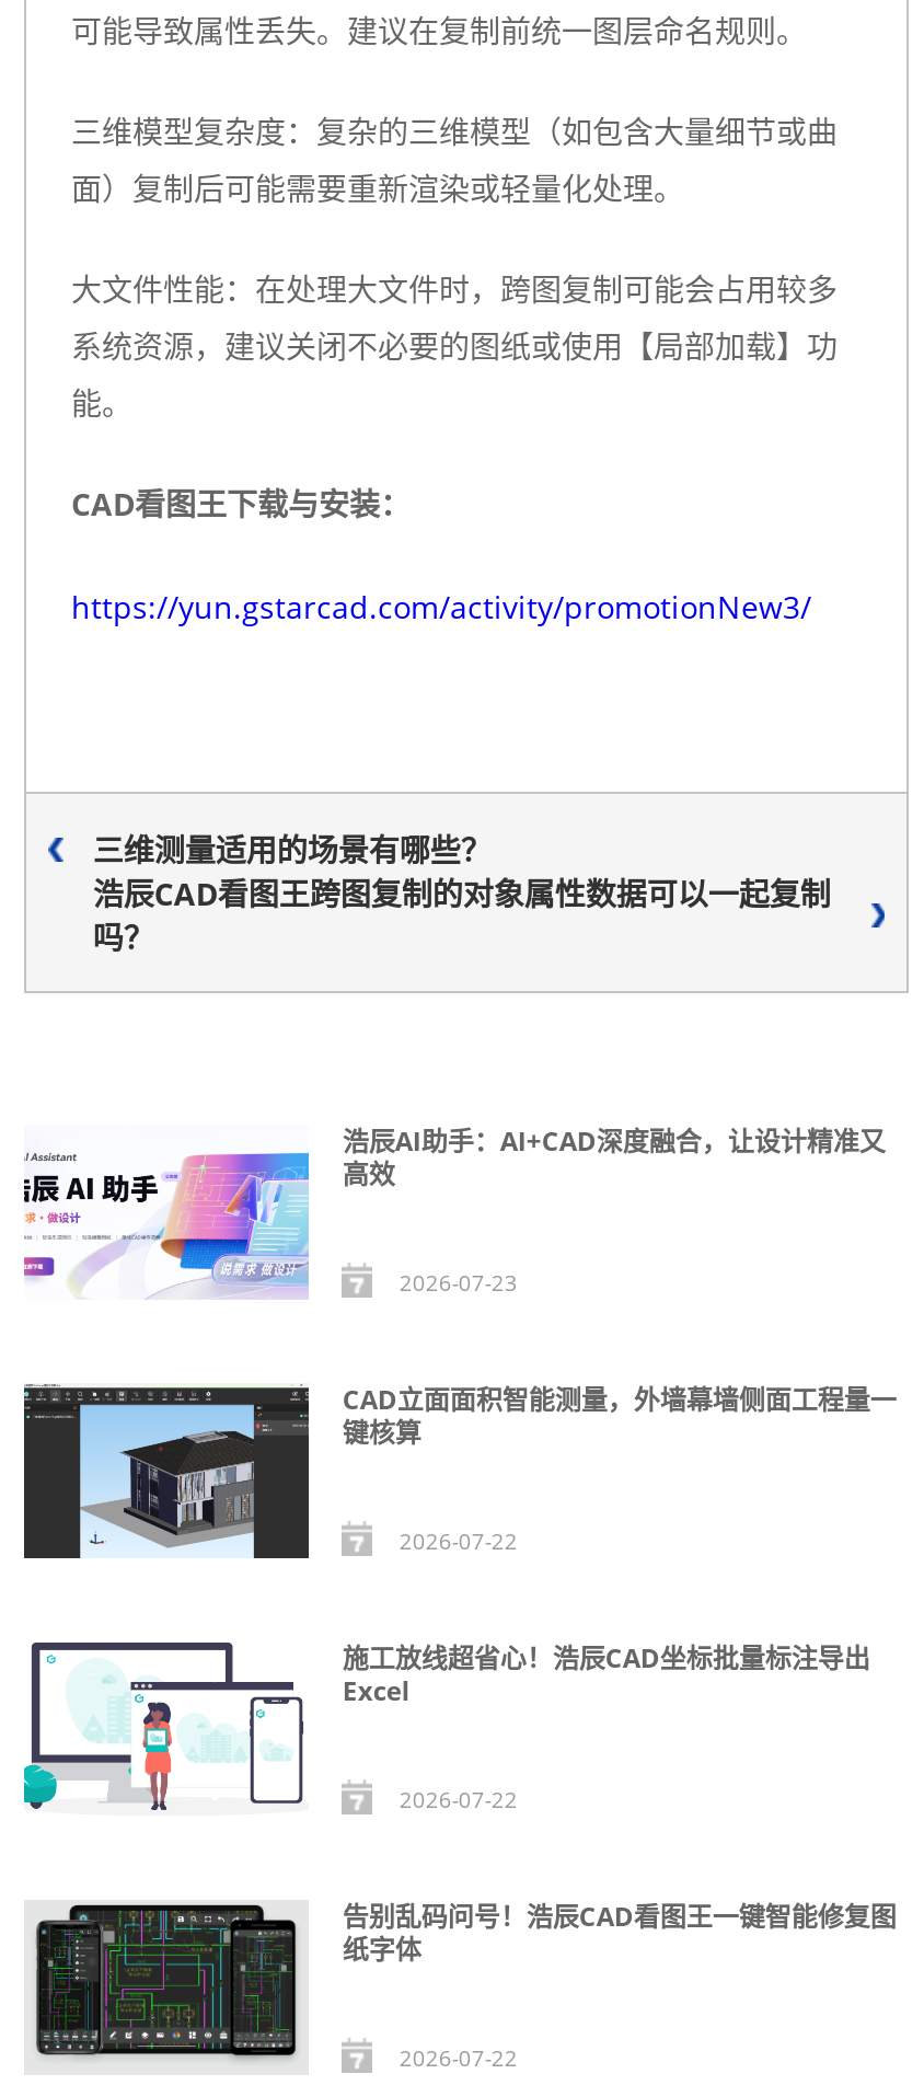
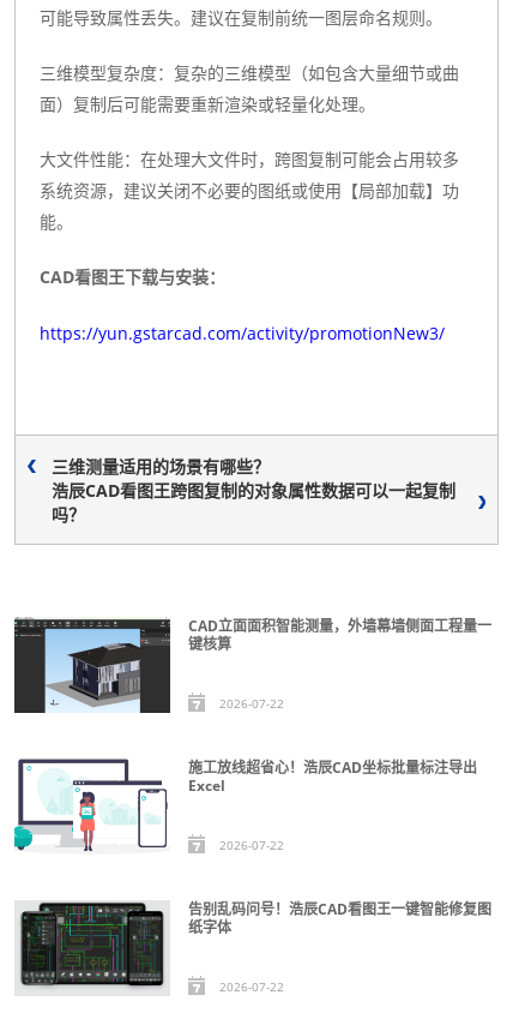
[22,1122,885,1300] [image] | 浩辰AI助手：AI+CAD深度融合，让设计精准又 | 高效 | 2026-07-23 -> none

